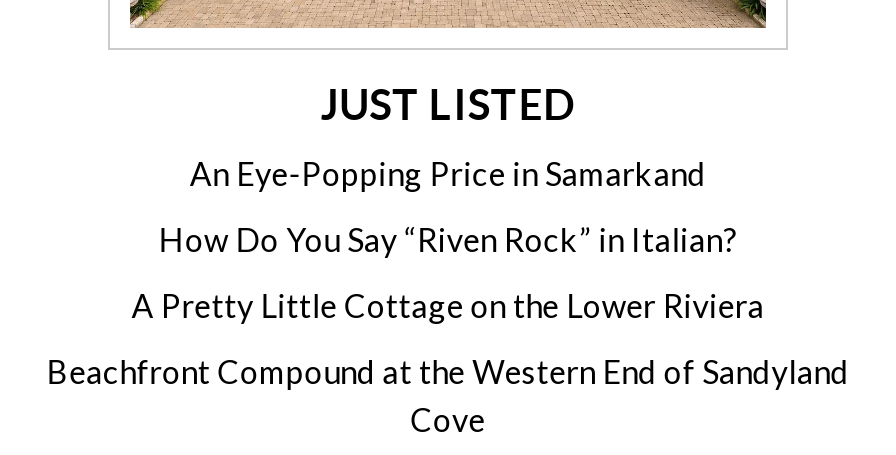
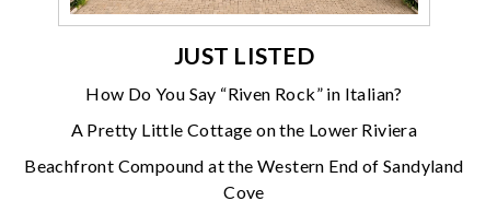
[190,153,706,191] An Eye-Popping Price in Samarkand -> none

